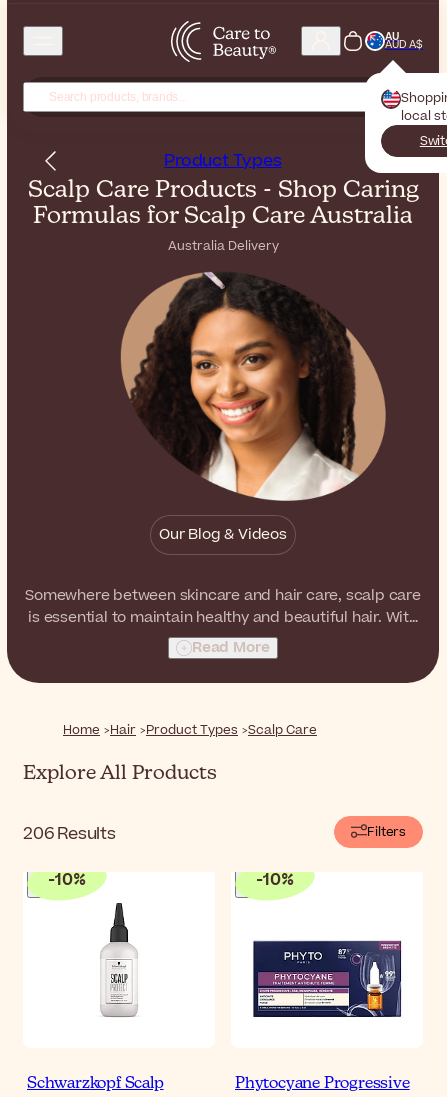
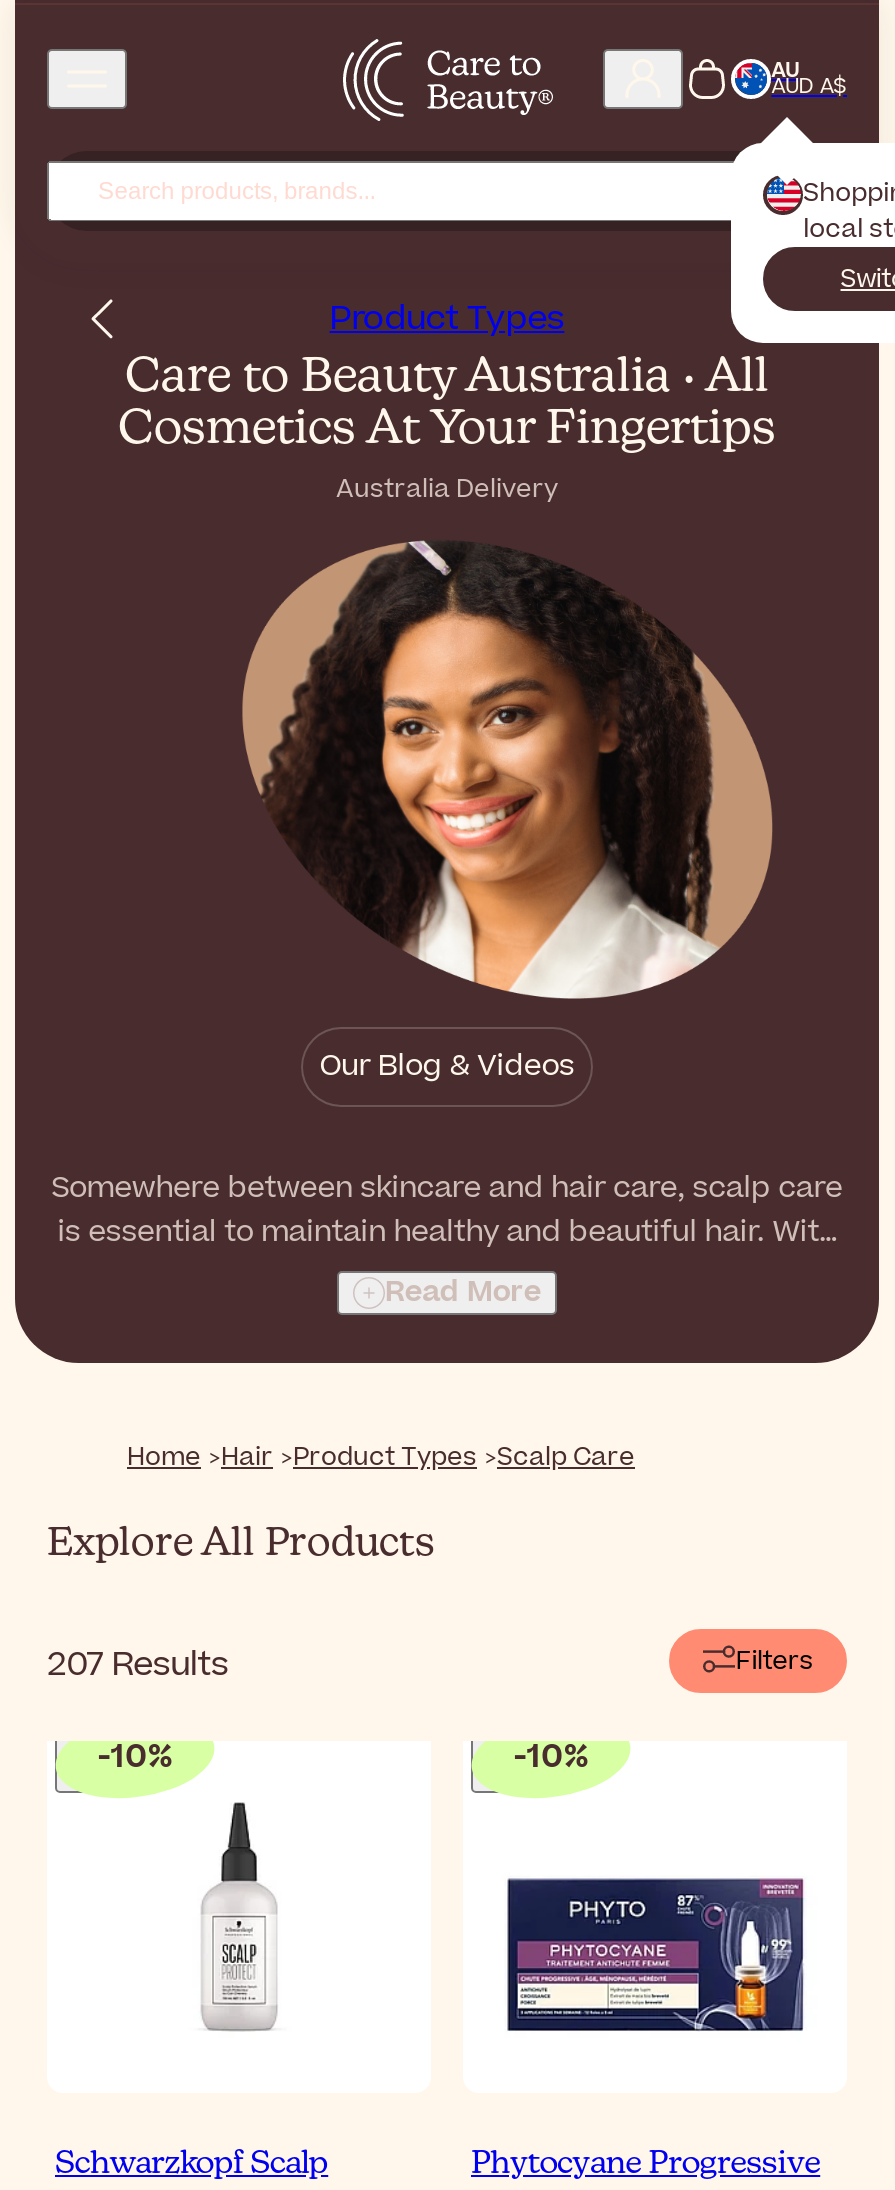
[27,178,418,228] Scalp Care Products - Shop Caring | Formulas for Scalp Care Australia -> [118,353,776,453] Care to Beauty Australia · All | Cosmetics At Your Fingertips
[23,822,116,846] 206 Results -> [47,1641,229,1689] 207 Results

